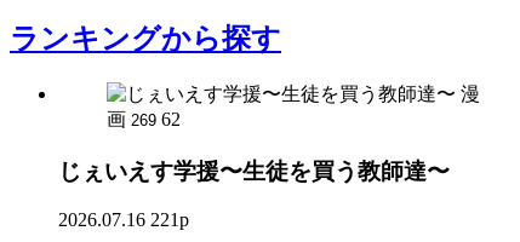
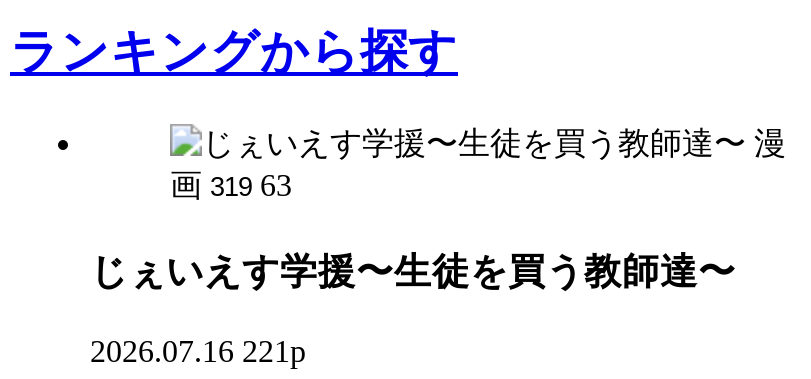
[107,109,181,129] 画 269 62 -> [170,168,292,202] 画 319 63

